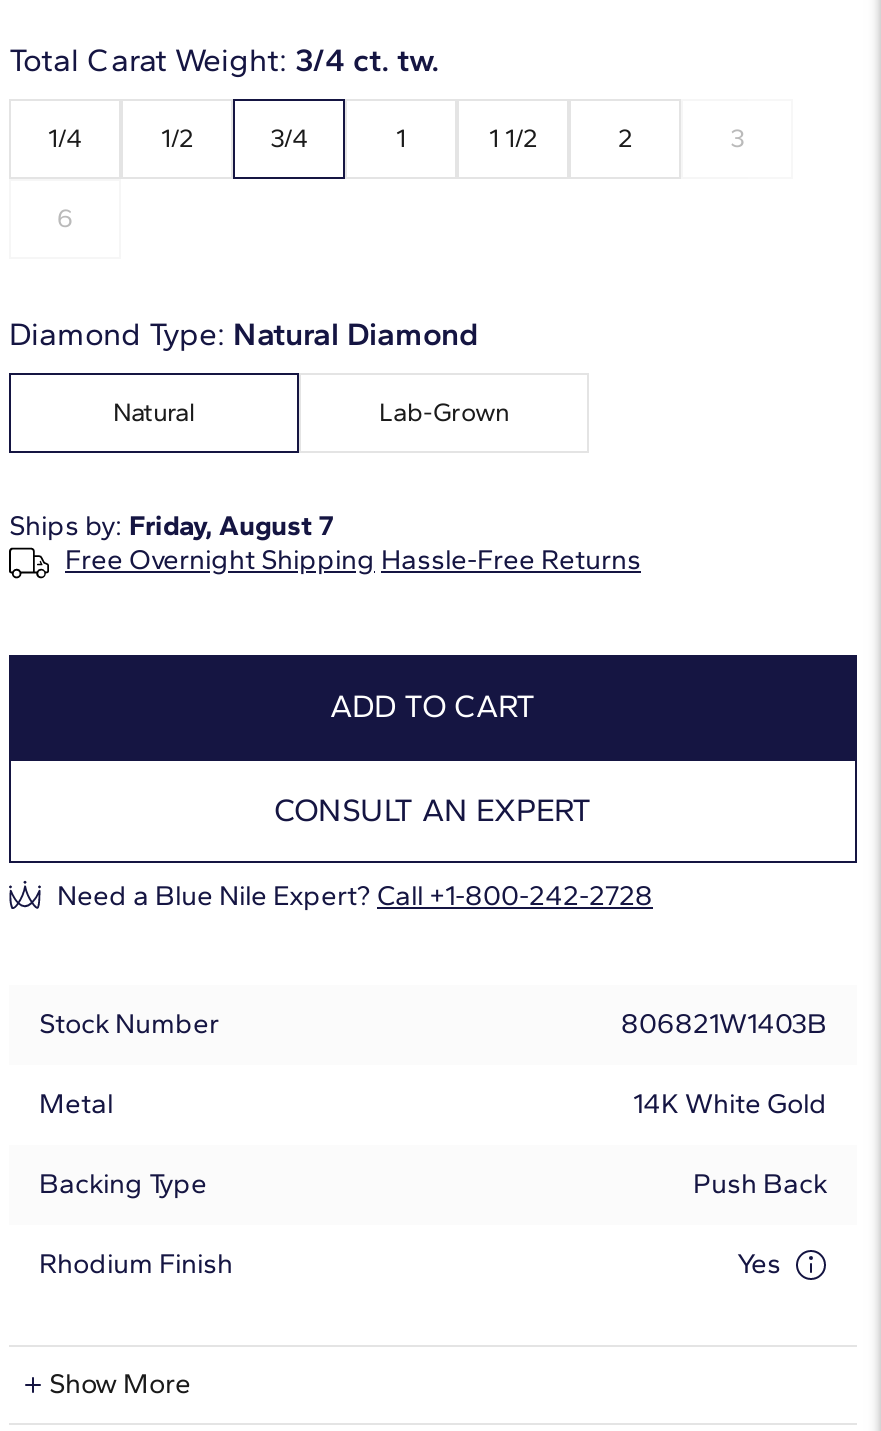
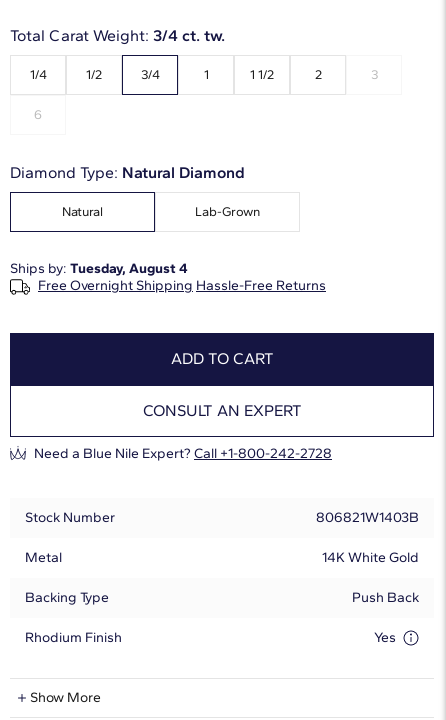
[9,508,333,542] Ships by: Friday, August 7 -> [10,260,188,277] Ships by: Tuesday, August 4

